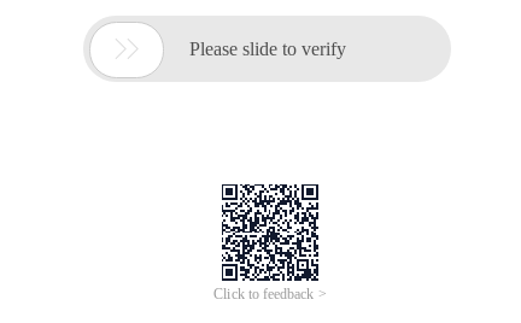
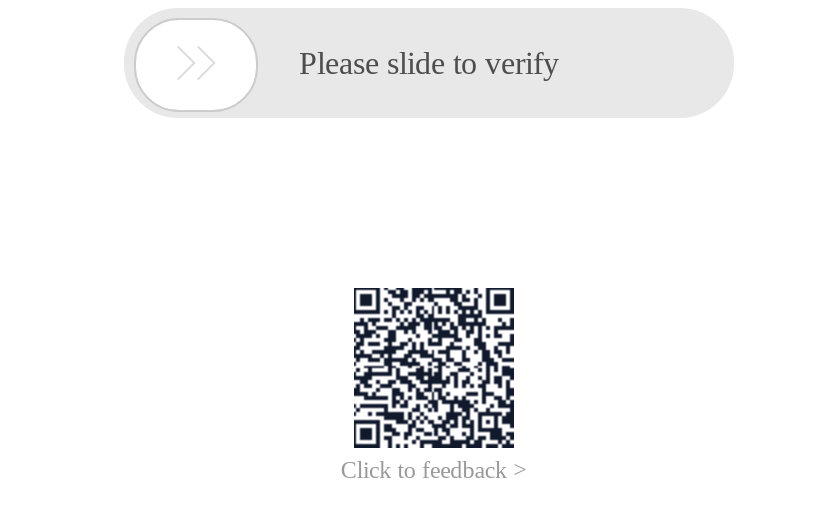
[222,183,320,282] [image] -> [352,288,516,450] [image]

